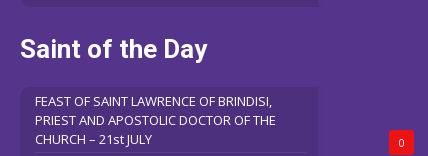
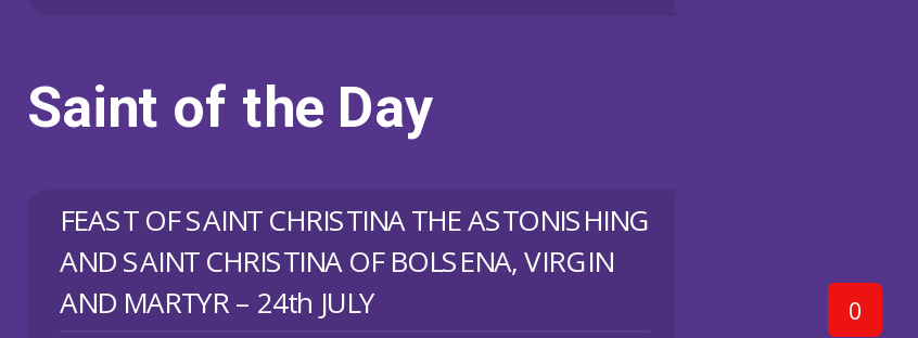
[35,92,276,148] FEAST OF SAINT LAWRENCE OF BRINDISI, | PRIEST AND APOSTOLIC DOCTOR OF THE | CHURCH – 21st JULY -> [60,200,650,321] FEAST OF SAINT CHRISTINA THE ASTONISHING | AND SAINT CHRISTINA OF BOLSENA, VIRGIN | AND MARTYR – 24th JULY

